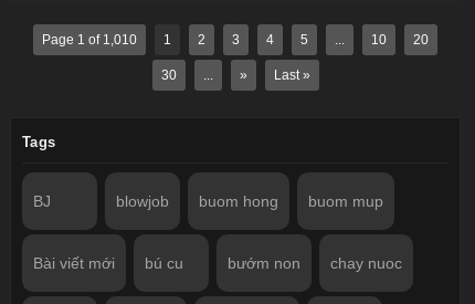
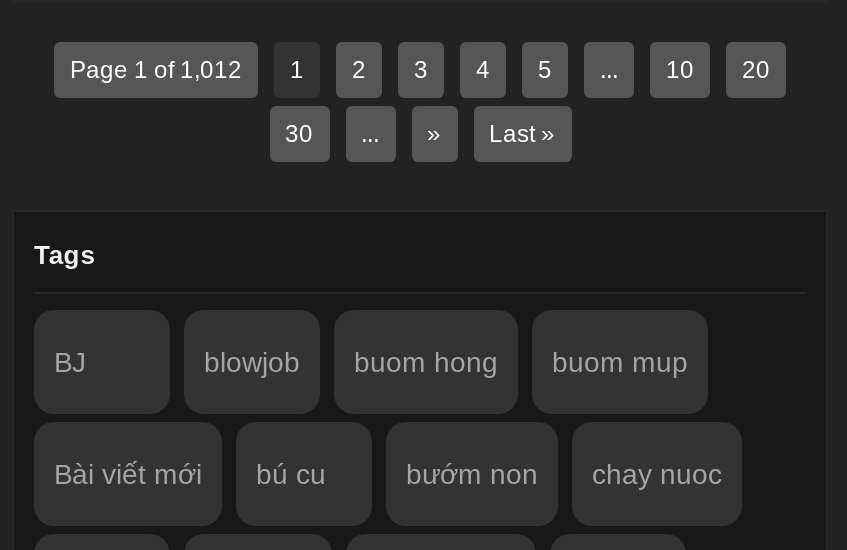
[42,32,137,47] Page 1 of 1,010 -> [70,57,242,85] Page 1 of 1,012

